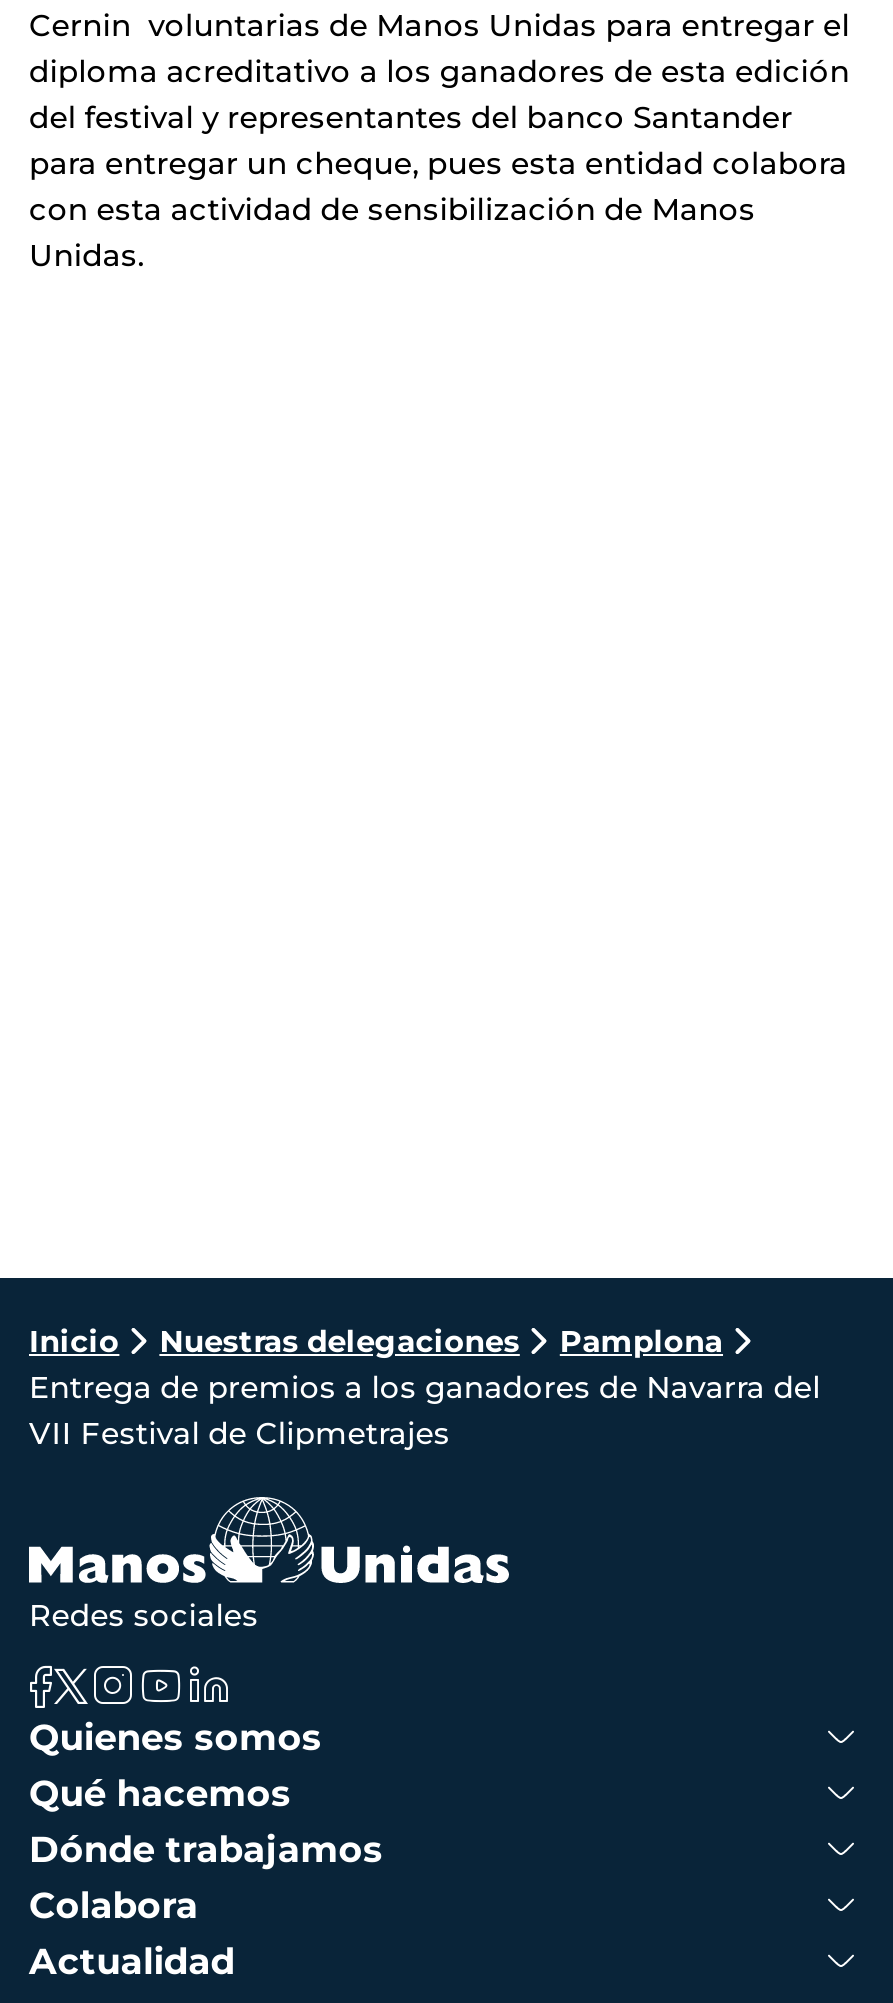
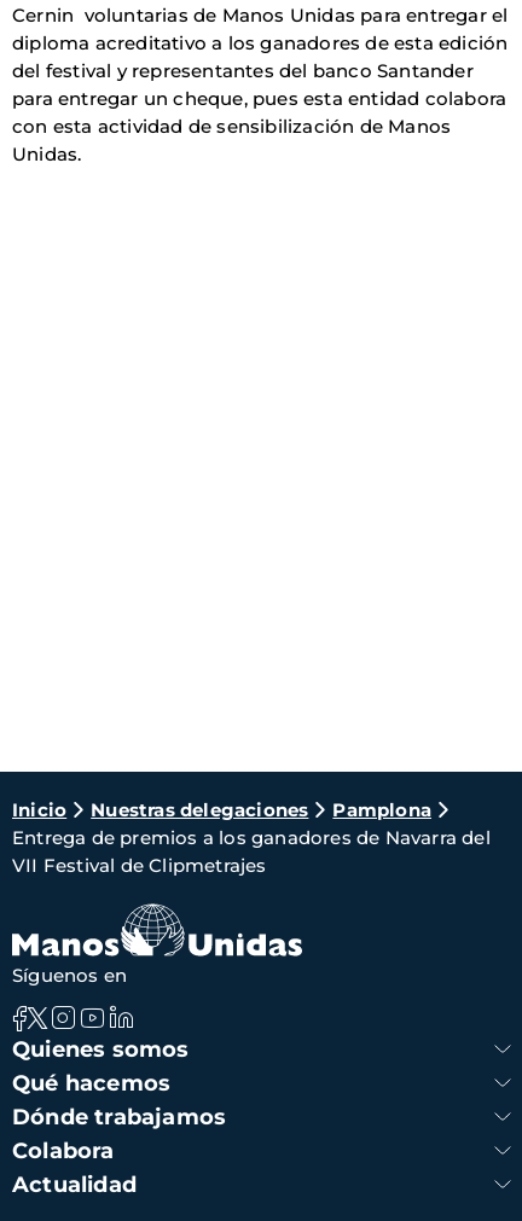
[29,1595,259,1633] Redes sociales -> [12,963,127,986] Síguenos en

